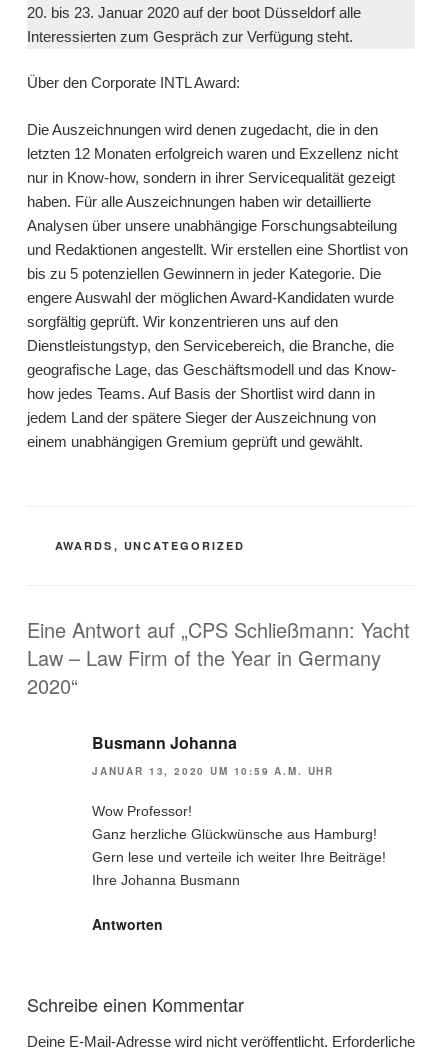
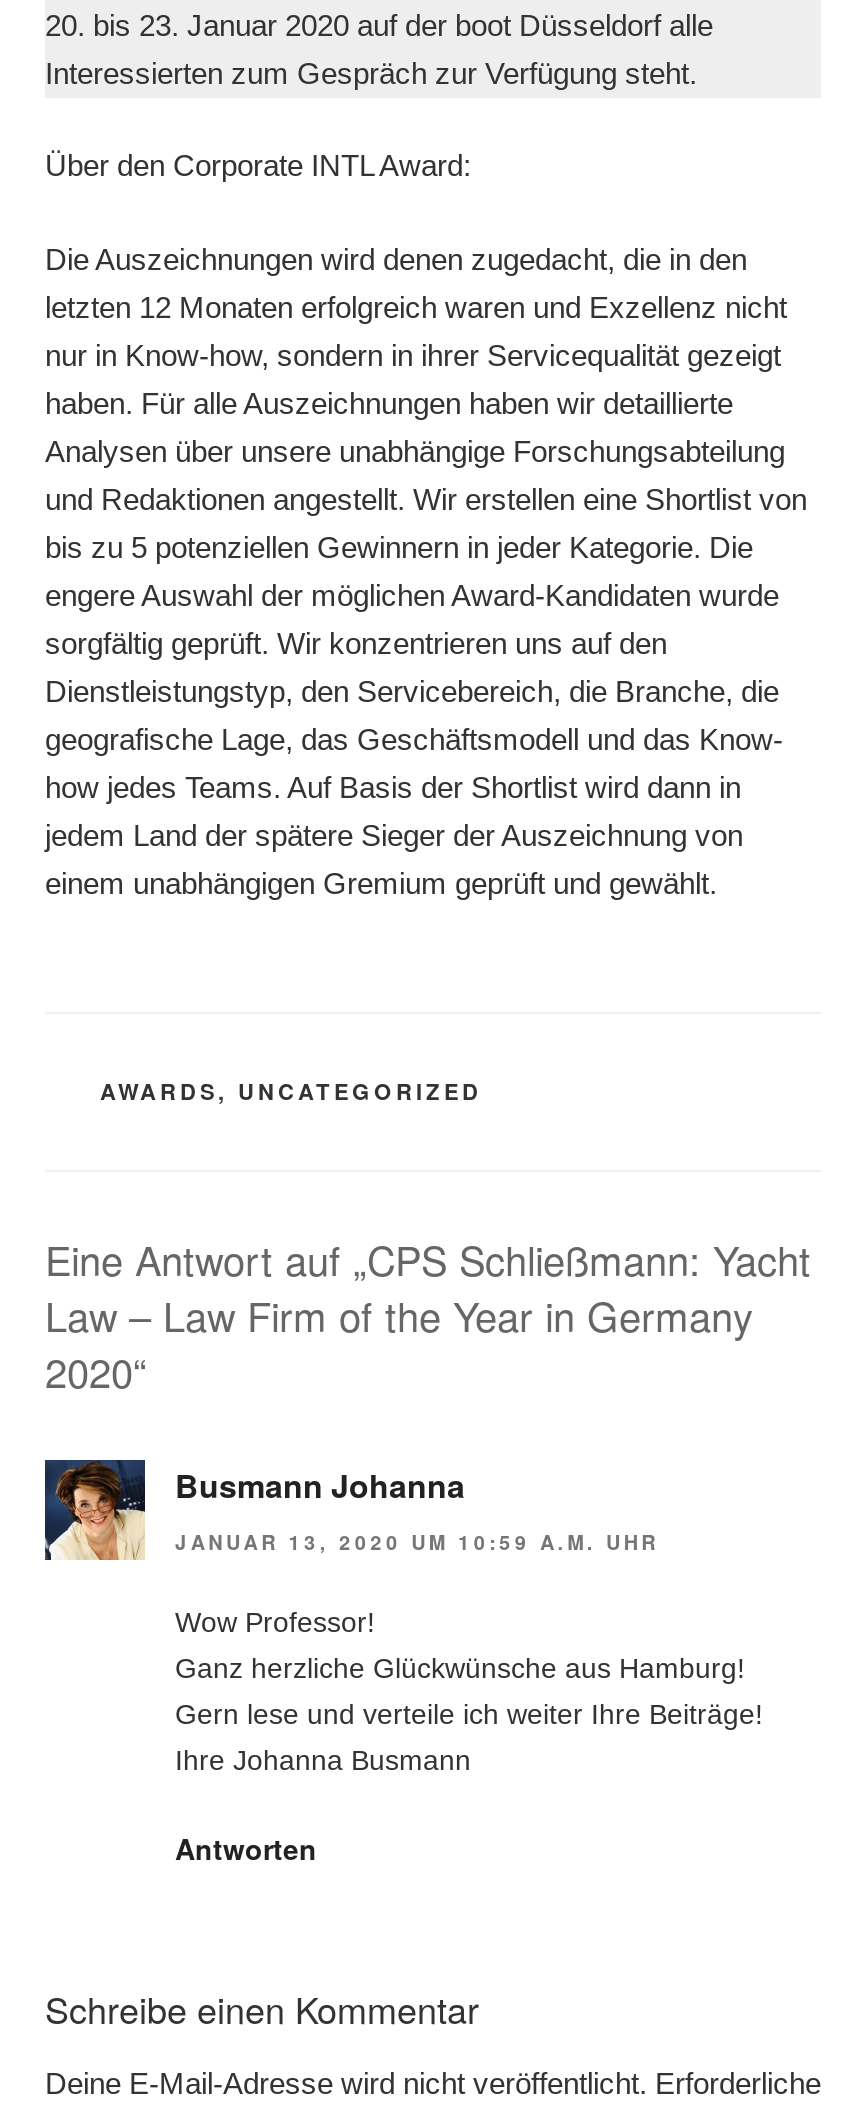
none -> [43,1458,147,1562] [image]

